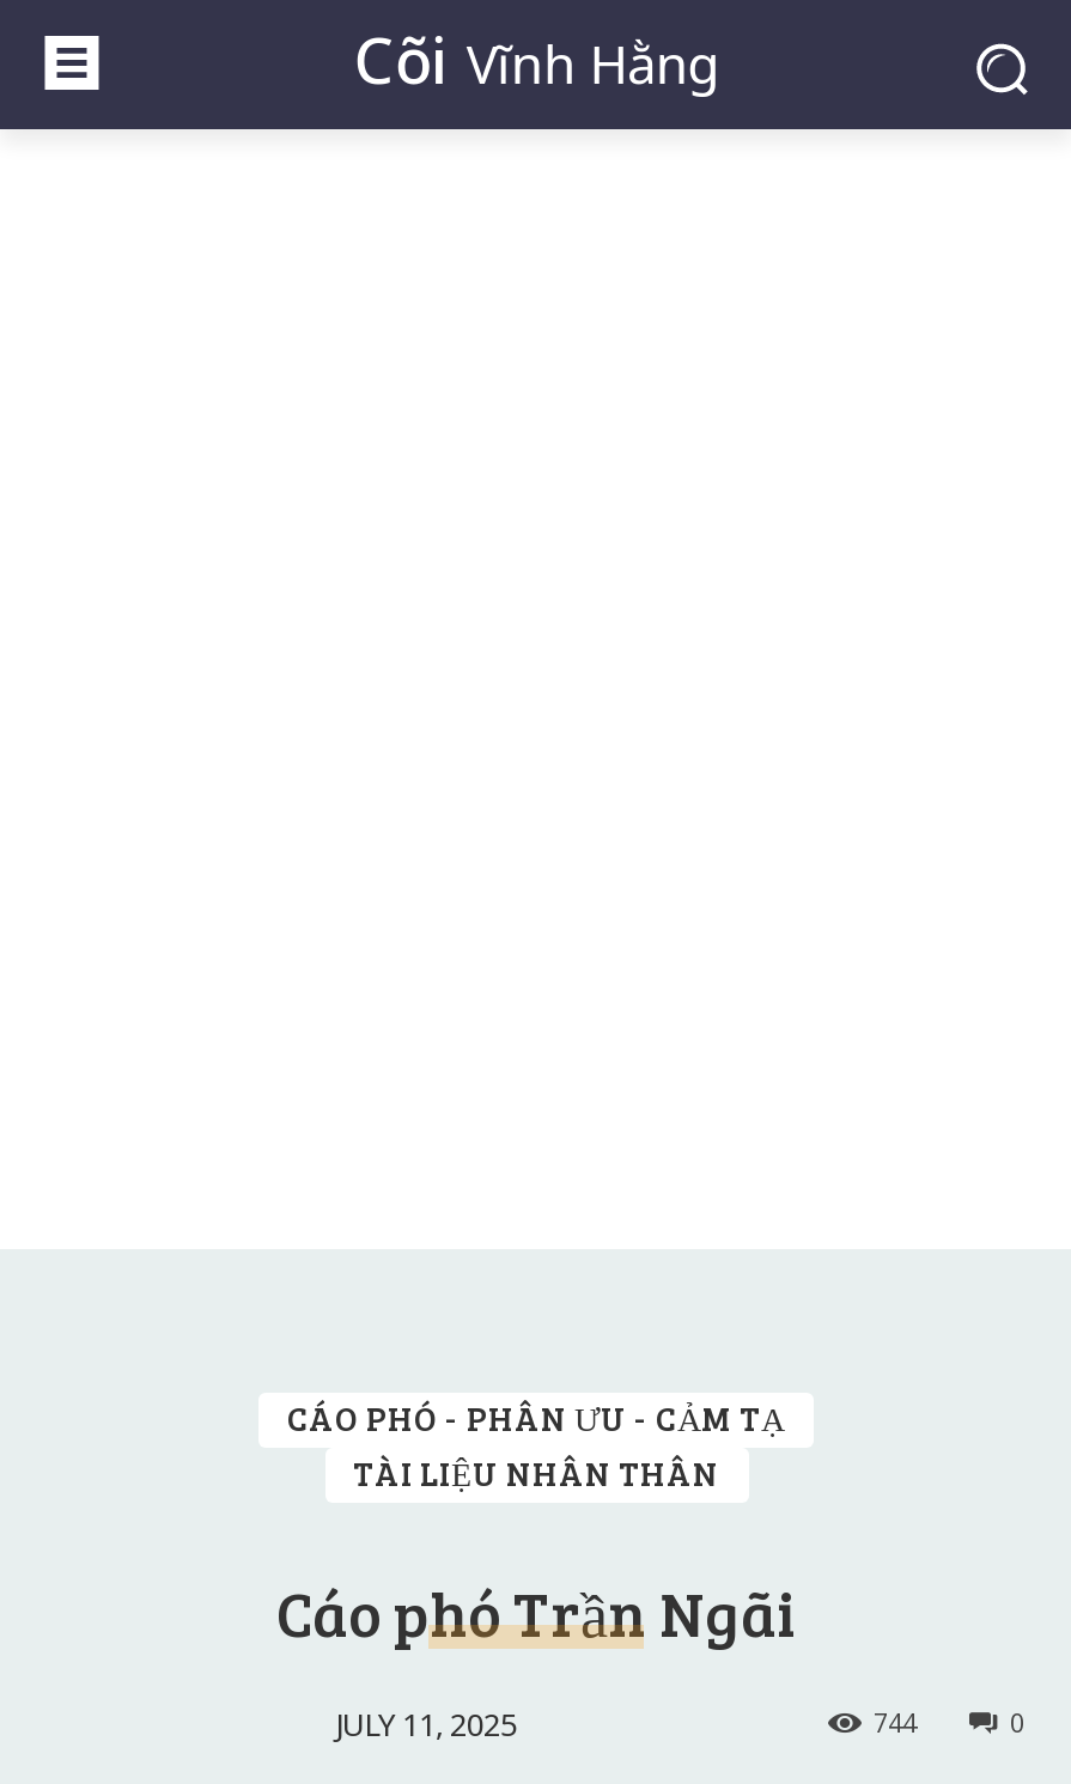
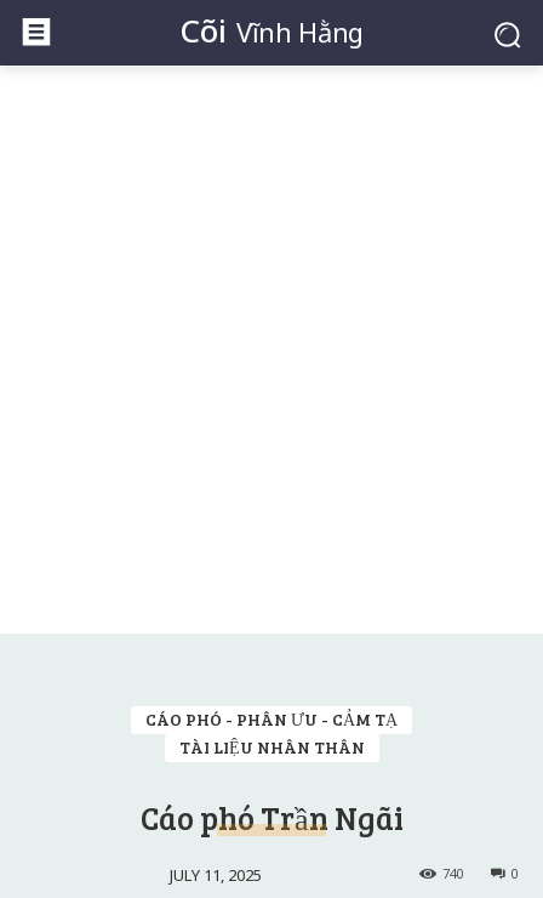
[874,1704,917,1740] 744 -> [442,864,464,882] 740

